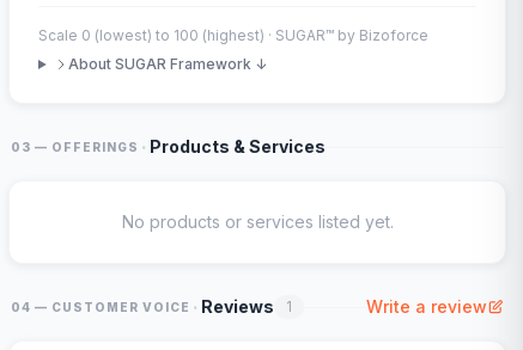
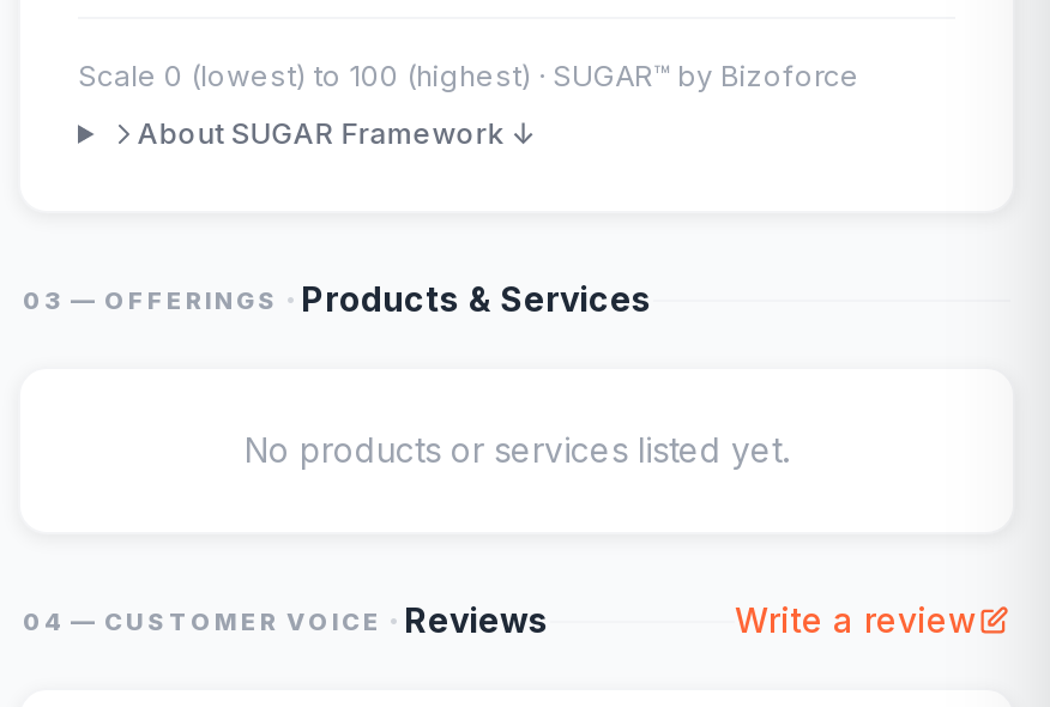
[286,297,292,315] 1 -> none

